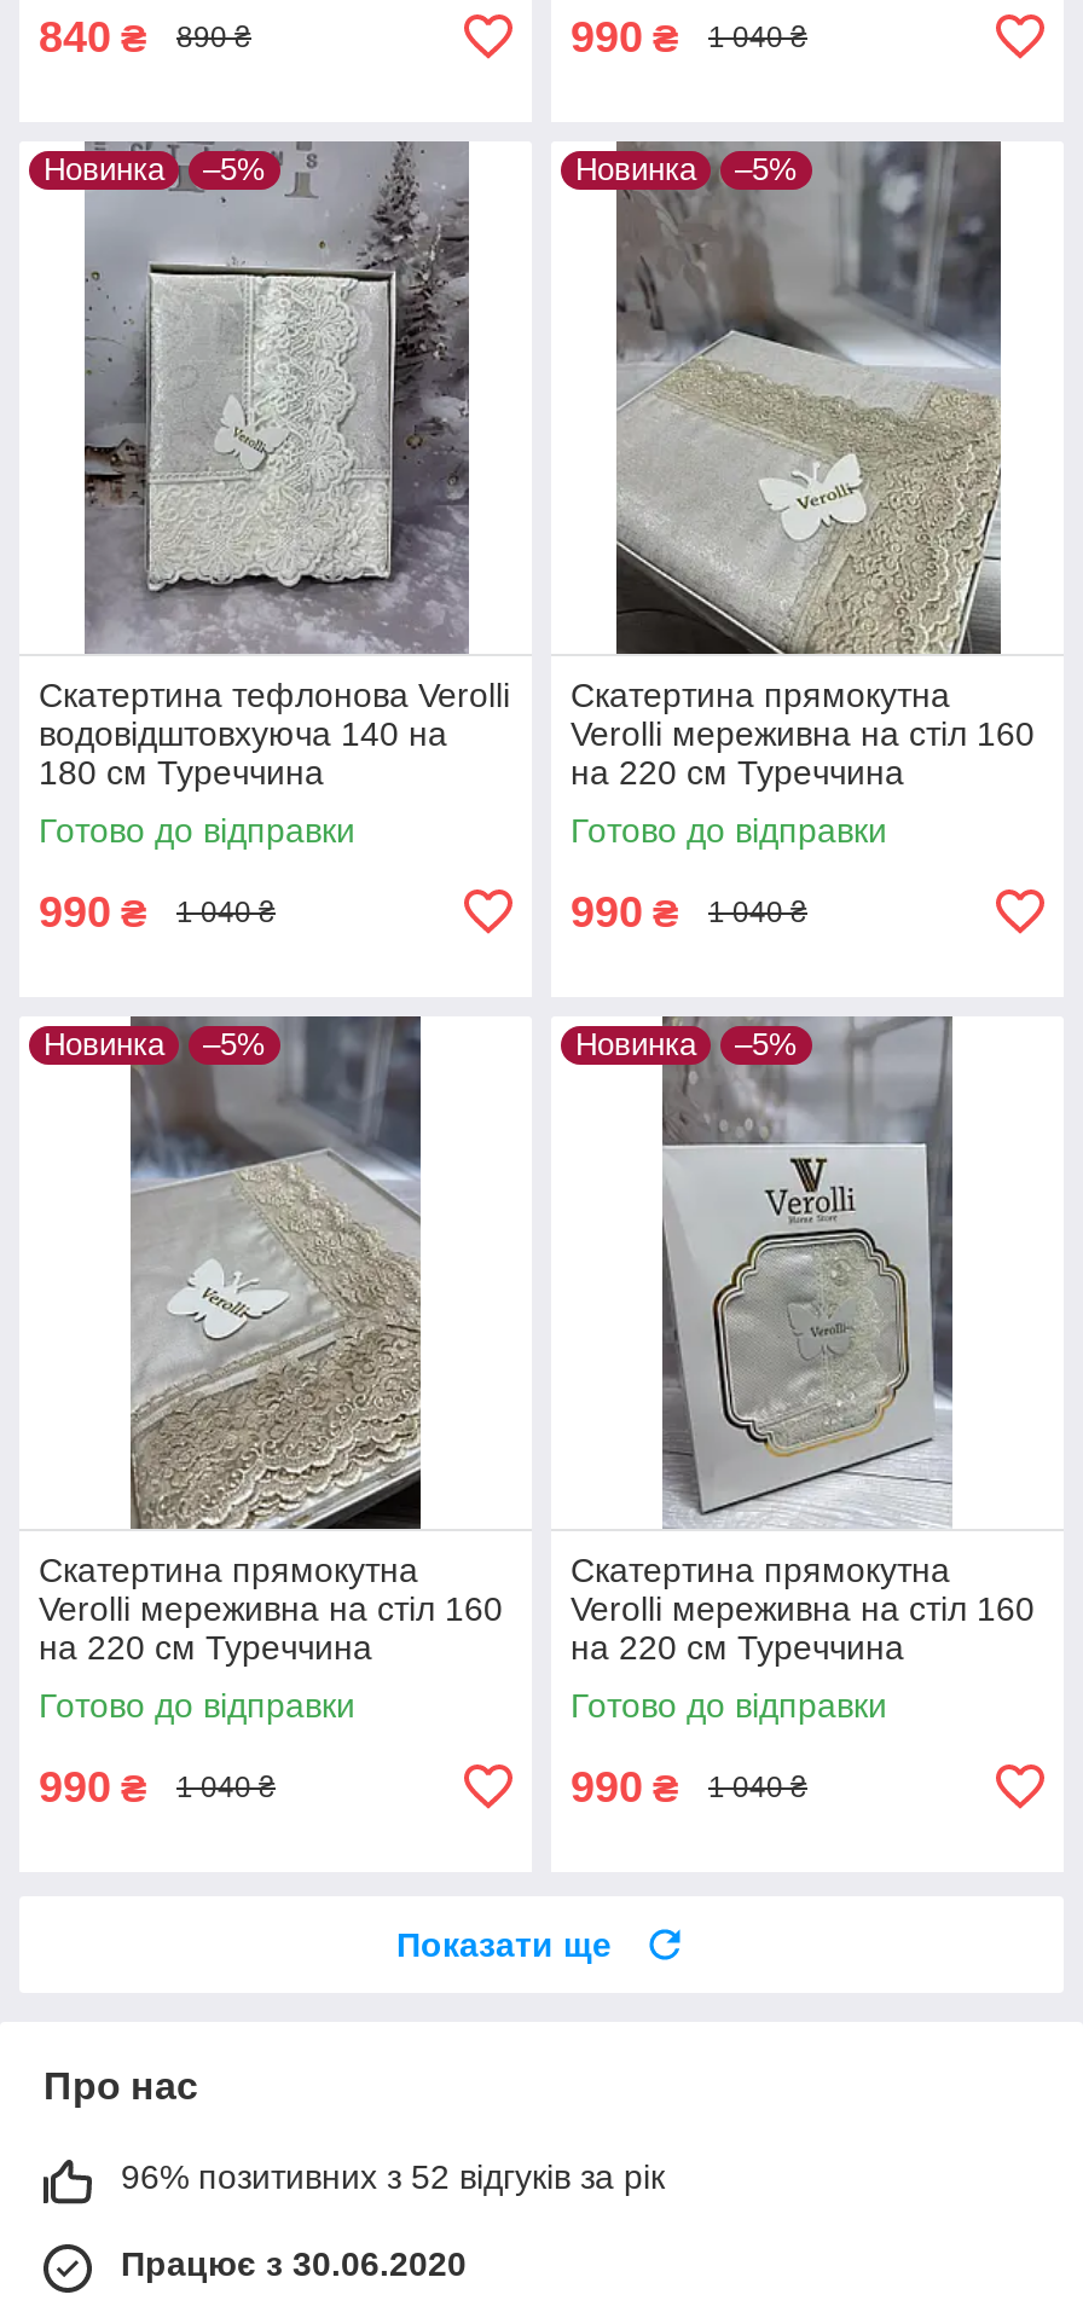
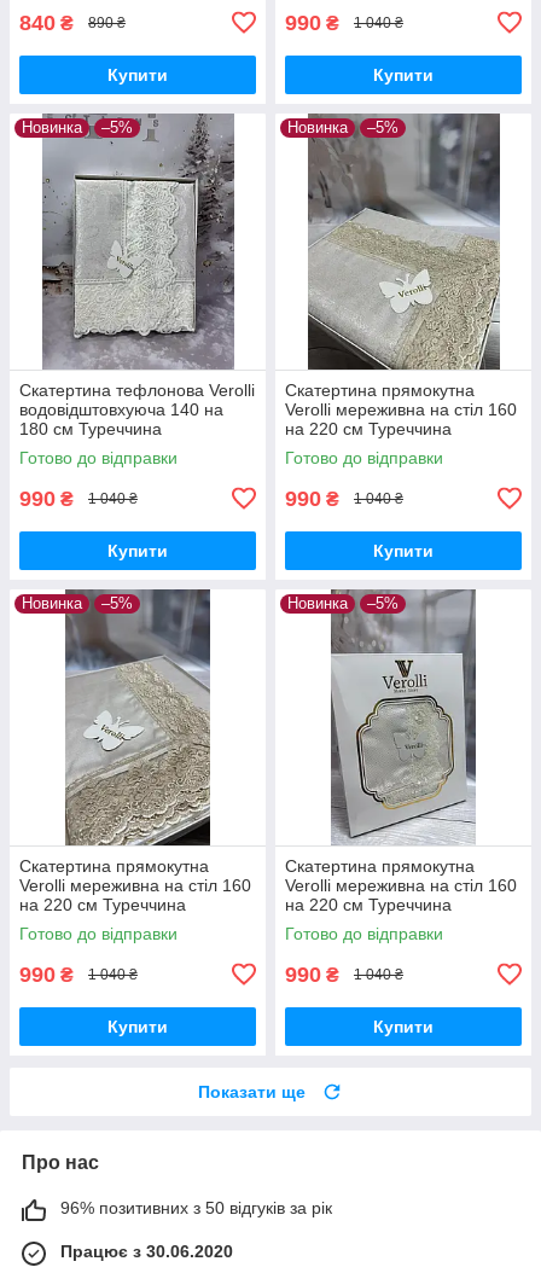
none -> [107,65,168,84] Купити
none -> [373,65,434,84] Купити
none -> [107,541,168,560] Купити
none -> [373,541,434,560] Купити
none -> [107,1017,168,1036] Купити
none -> [373,1017,434,1036] Купити
[121,2157,665,2195] 96% позитивних з 52 відгуків за рік -> [60,1198,332,1217] 96% позитивних з 50 відгуків за рік

